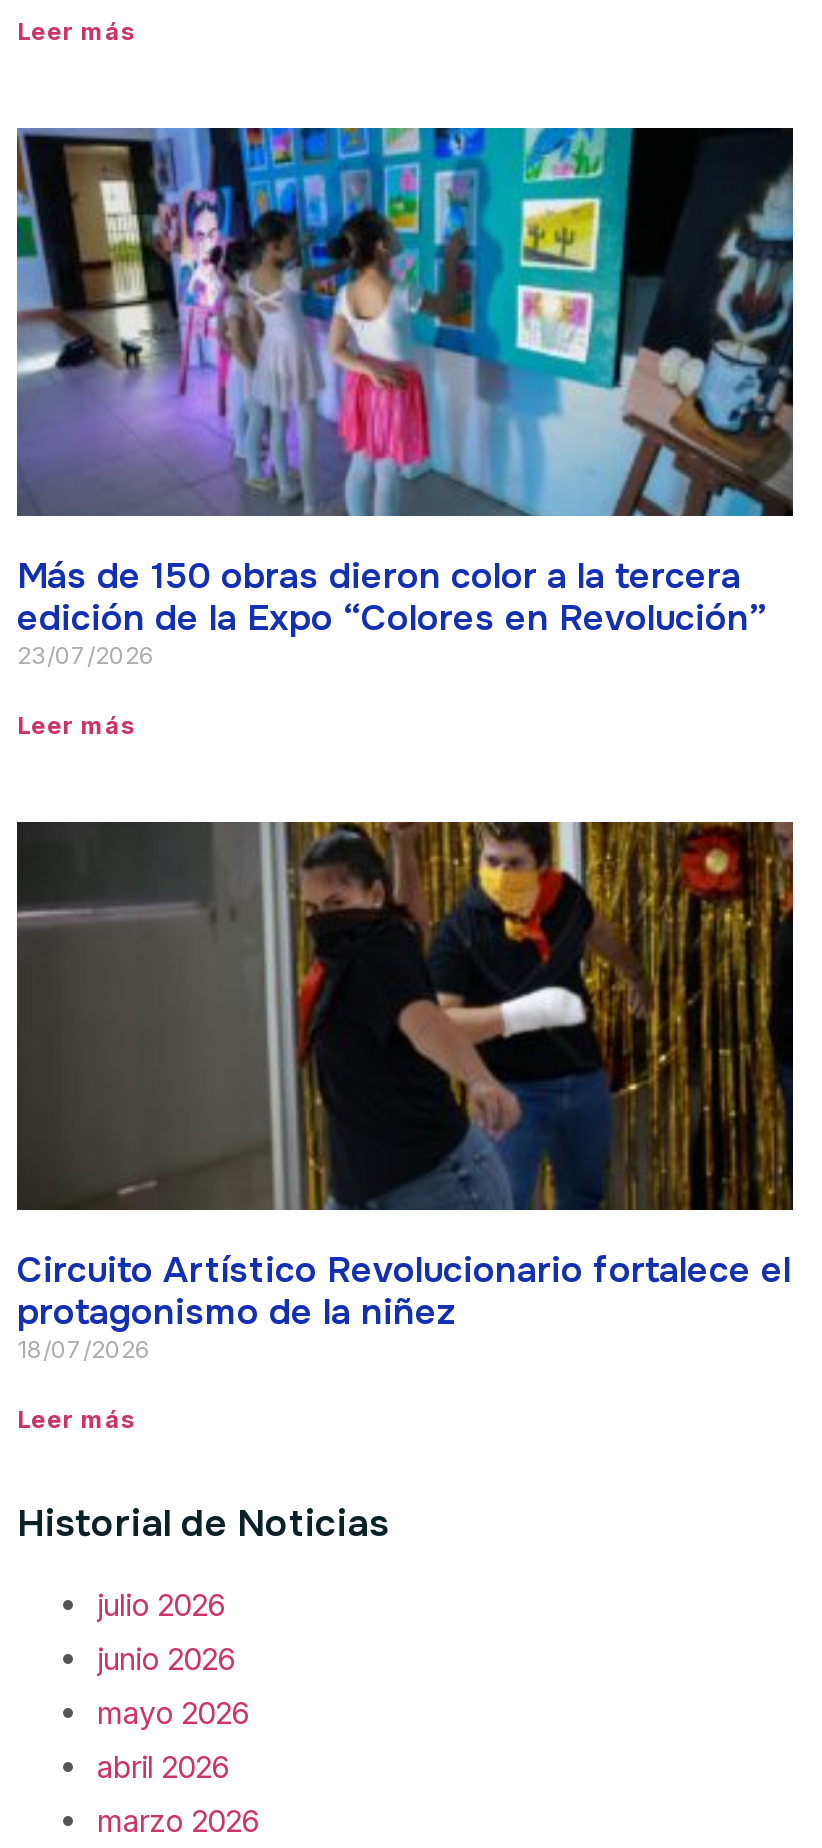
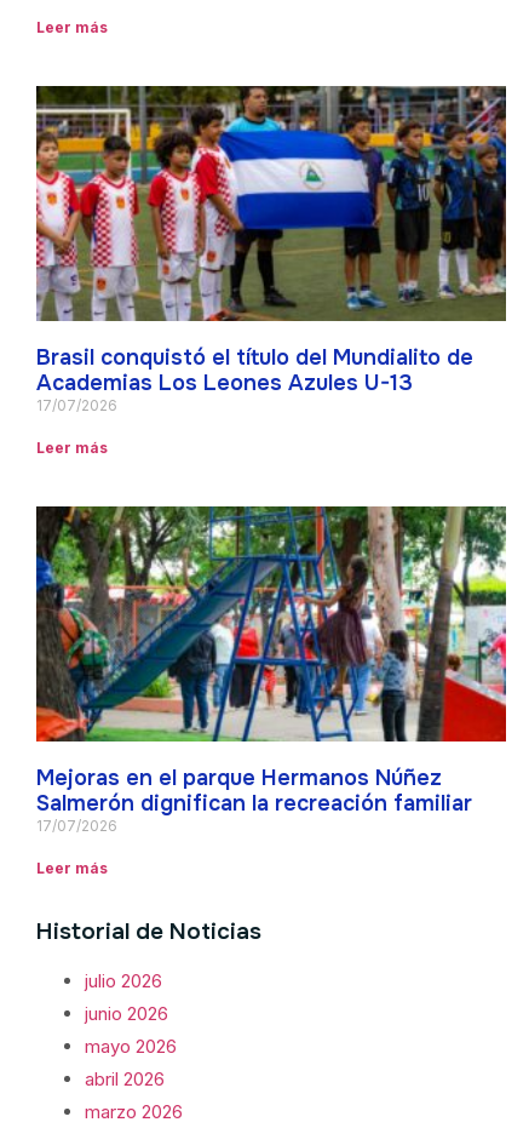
[15,126,795,669] [image] | Más de 150 obras dieron color a la tercera | edición de la Expo “Colores en Revolución” | 23/07/2026 -> [35,85,507,414] [image] | Brasil conquistó el título del Mundialito de | Academias Los Leones Azules U-13 | 17/07/2026
[15,820,795,1363] [image] | Circuito Artístico Revolucionario fortalece el | protagonismo de la niñez | 18/07/2026 -> [35,505,507,834] [image] | Mejoras en el parque Hermanos Núñez | Salmerón dignifican la recreación familiar | 17/07/2026

